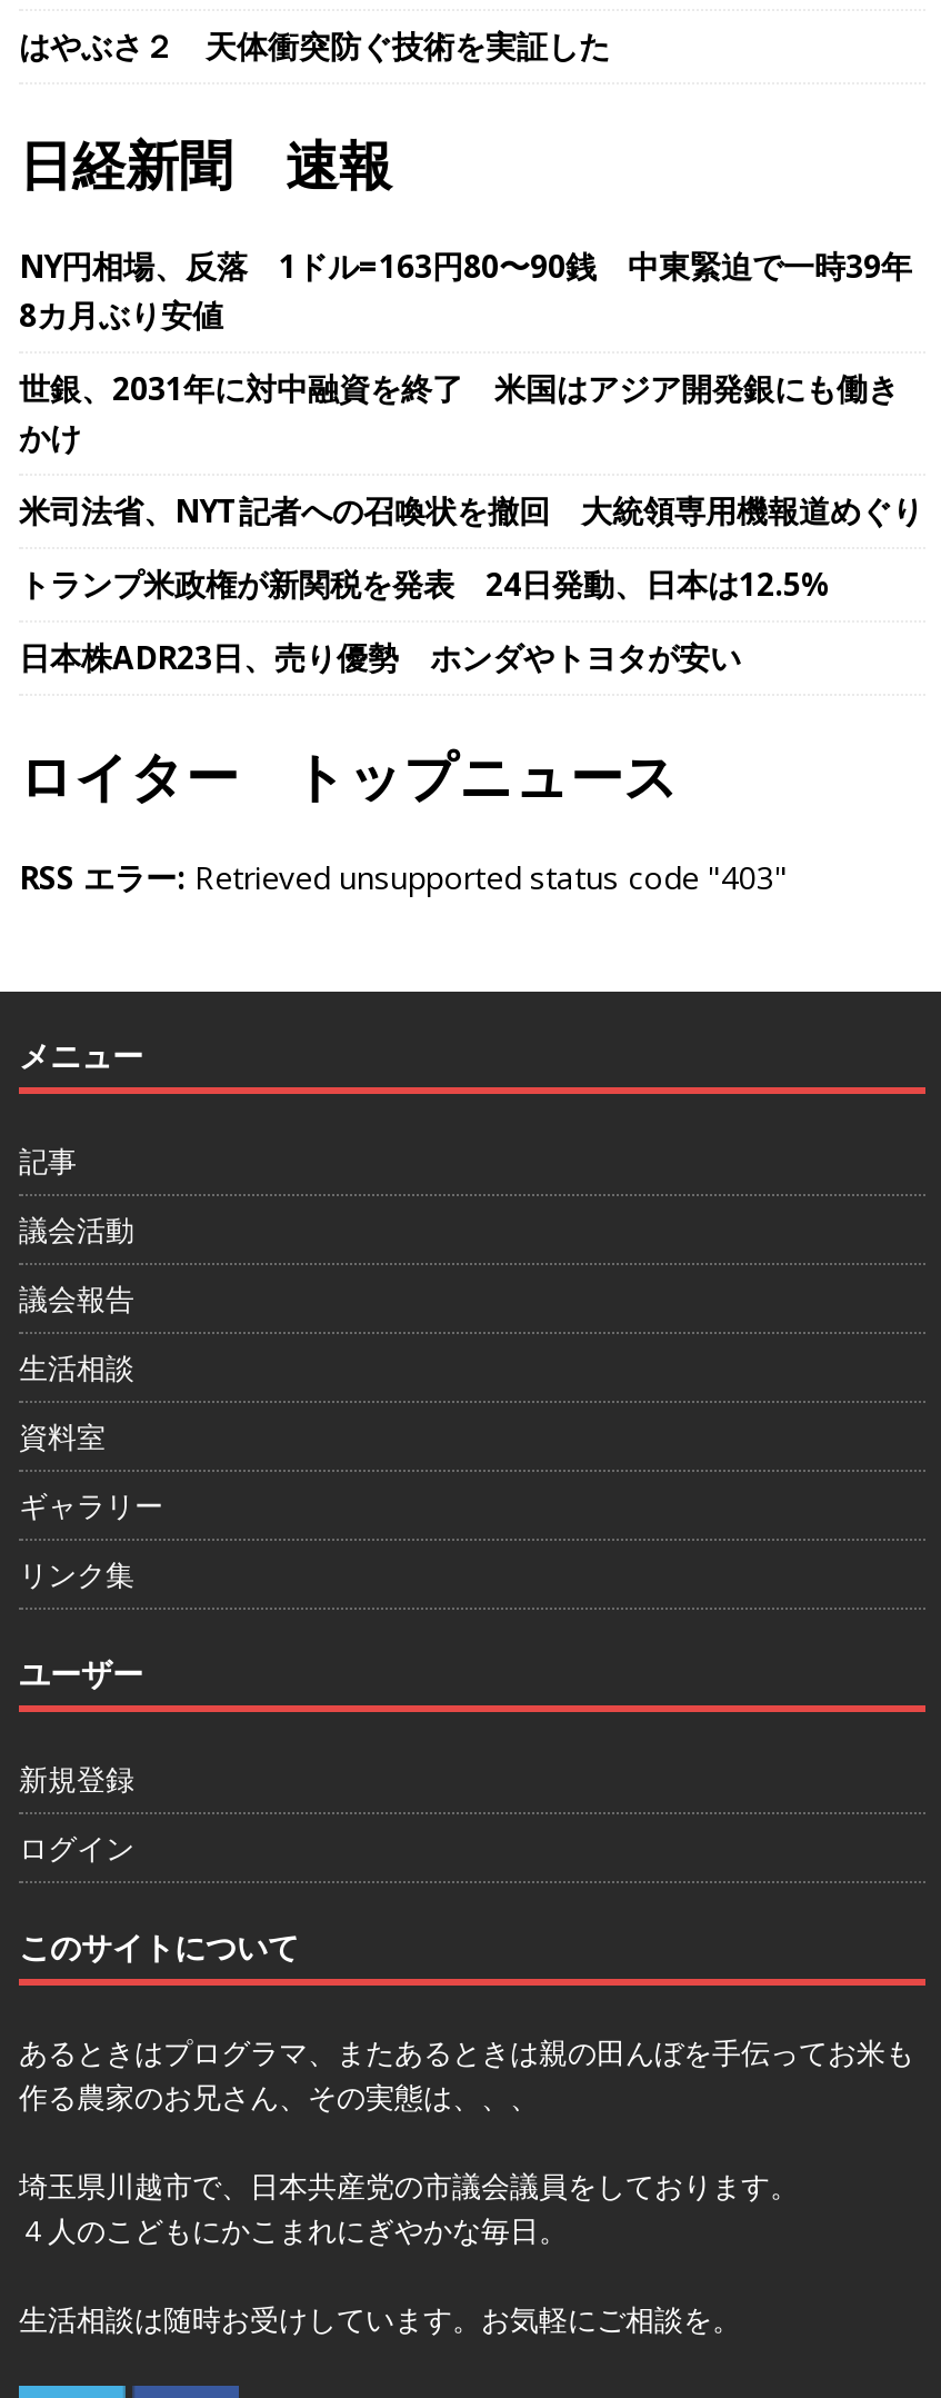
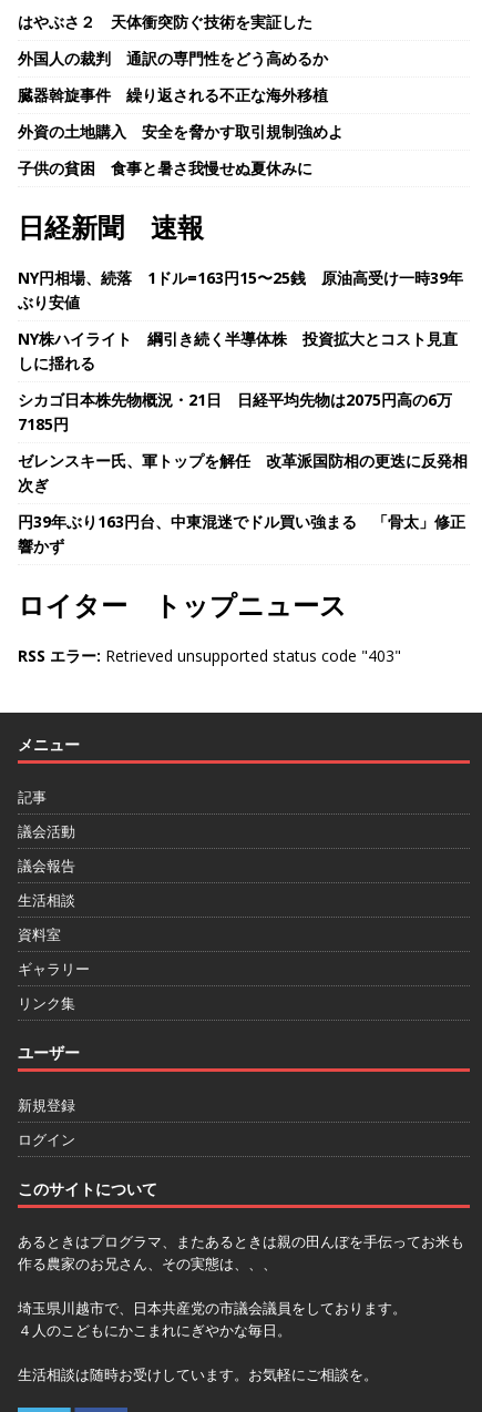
none -> [18,47,343,178] 外国人の裁判 通訳の専門性をどう高めるか | 臓器斡旋事件 繰り返される不正な海外移植 | 外資の土地購入 安全を脅かす取引規制強めよ | 子供の貧困 食事と暑さ我慢せぬ夏休みに
[19,244,912,335] NY円相場、反落 1ドル=163円80〜90銭 中東緊迫で一時39年 | 8カ月ぶり安値 -> [18,267,463,312] NY円相場、続落 1ドル=163円15〜25銭 原油高受け一時39年 | ぶり安値
[19,366,899,457] 世銀、2031年に対中融資を終了 米国はアジア開発銀にも働き | かけ -> [18,328,458,373] NY株ハイライト 綱引き続く半導体株 投資拡大とコスト見直 | しに揺れる
[19,488,923,531] 米司法省、NYT記者への召喚状を撤回 大統領専用機報道めぐり -> [18,389,452,434] シカゴ日本株先物概況・21日 日経平均先物は2075円高の6万 | 7185円
[19,562,832,604] トランプ米政権が新関税を発表 24日発動、日本は12.5% -> [18,450,468,495] ゼレンスキー氏、軍トップを解任 改革派国防相の更迭に反発相 | 次ぎ
[19,635,741,677] 日本株ADR23日、売り優勢 ホンダやトヨタが安い -> [18,511,465,556] 円39年ぶり163円台、中東混迷でドル買い強まる 「骨太」修正 | 響かず

